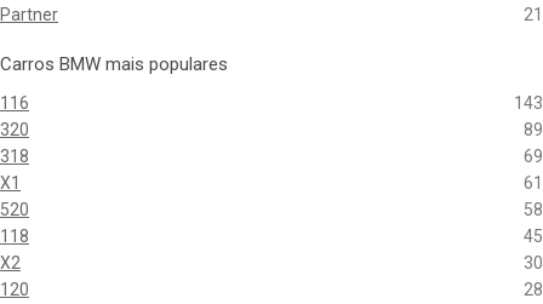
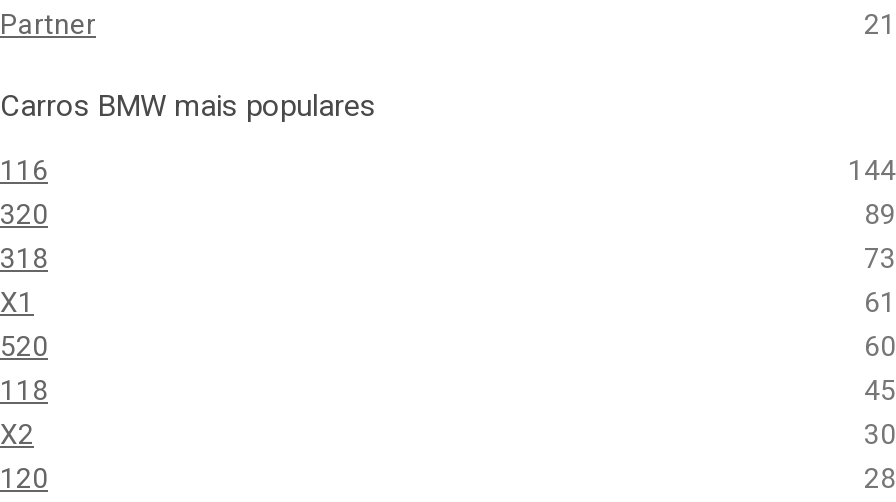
[514,93,543,113] 143 -> [848,154,896,186] 144
[524,147,543,166] 69 -> [864,242,896,274] 73
[524,200,543,219] 58 -> [864,330,896,362] 60

